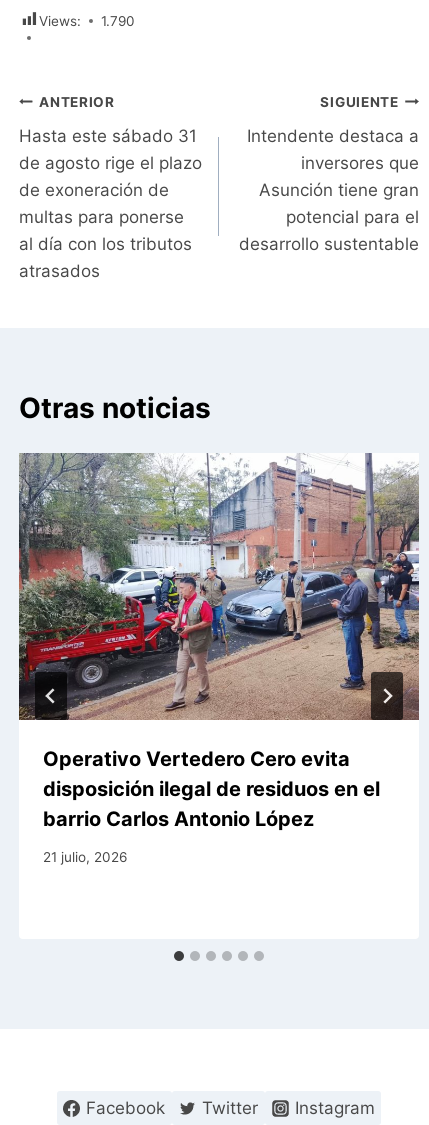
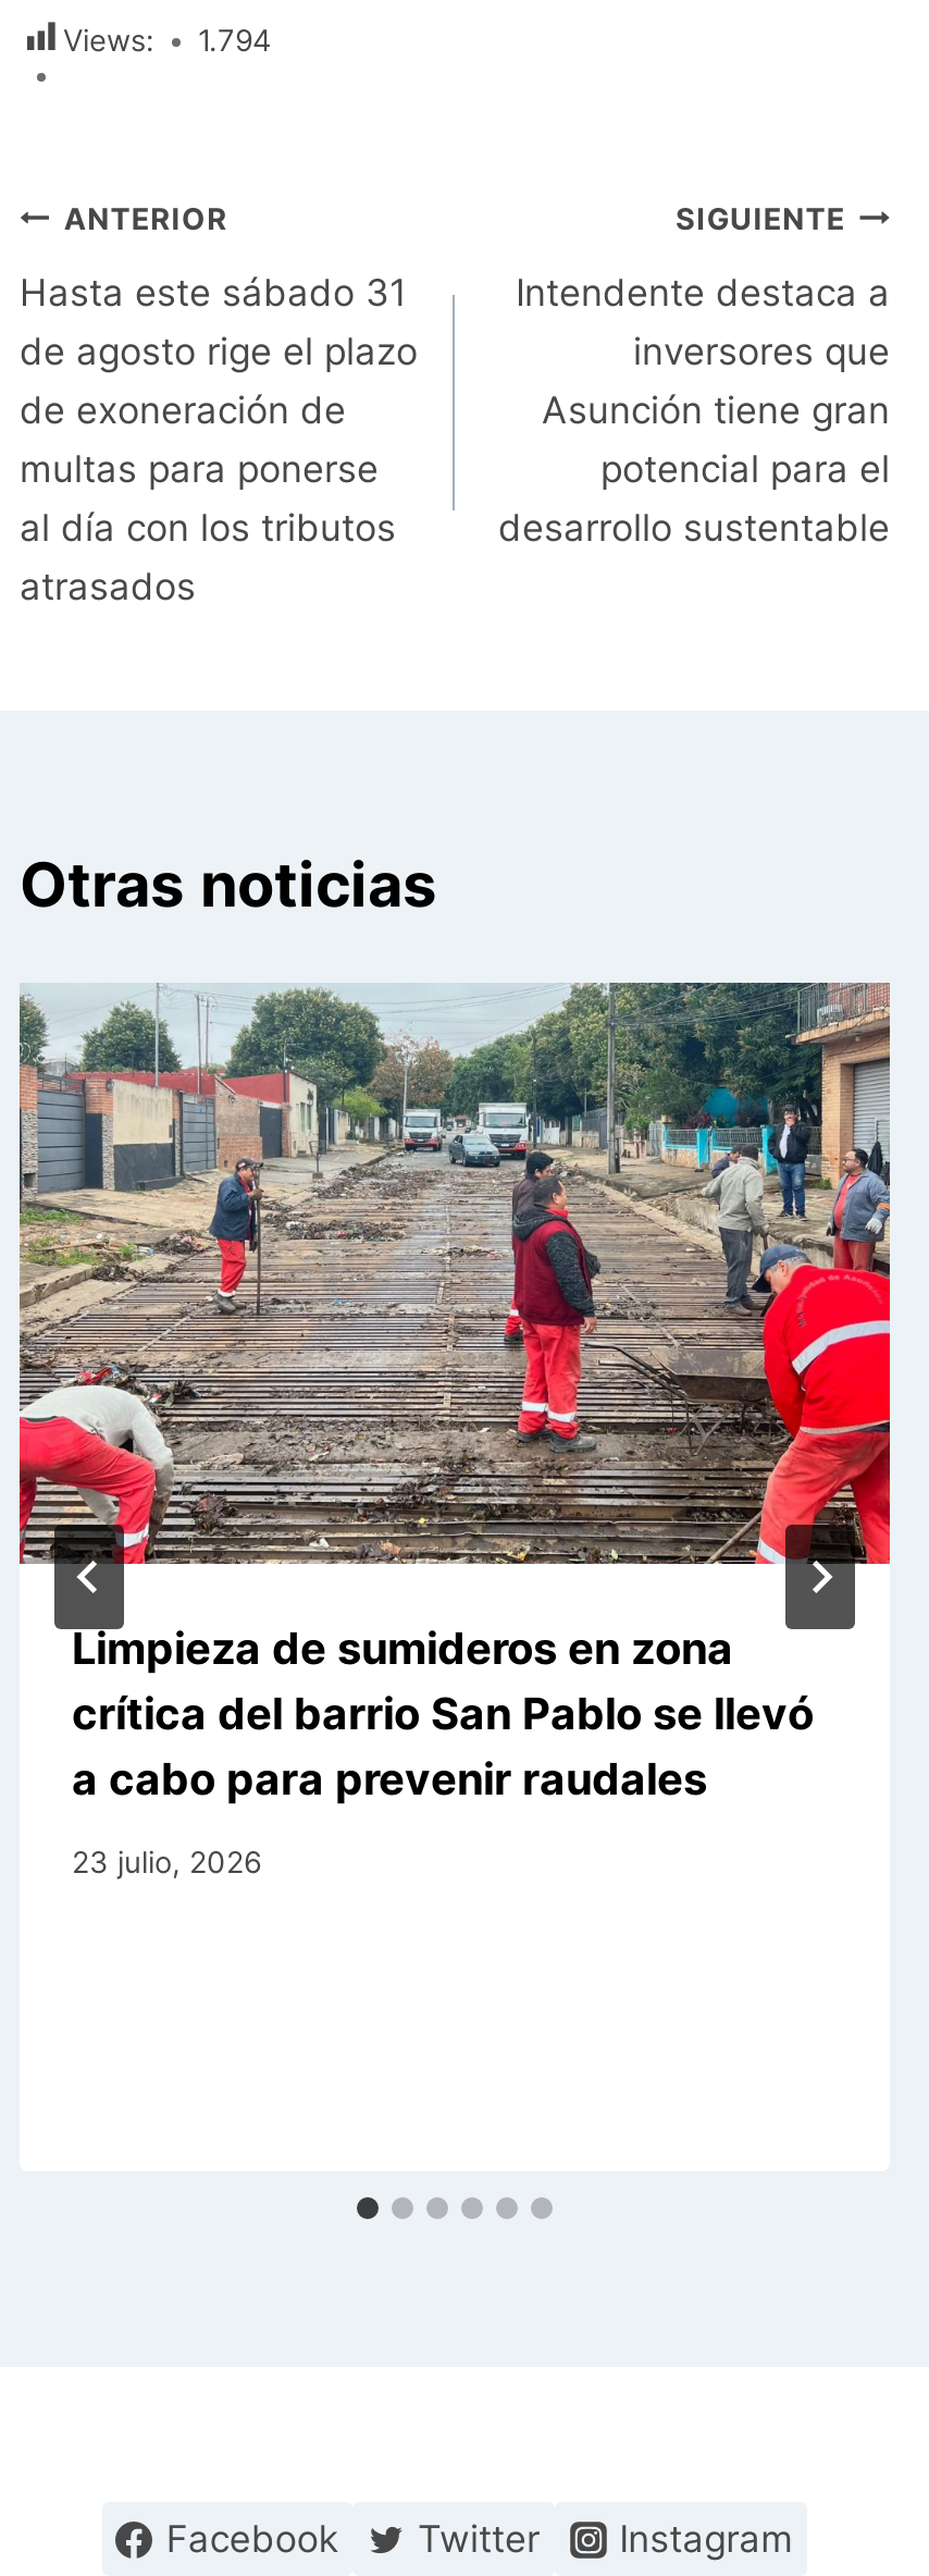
[39,12,135,28] Views: 1.790 -> [63,24,272,59] Views: 1.794
[18,452,420,831] [image] | Operativo Vertedero Cero evita | disposición ilegal de residuos en el | barrio Carlos Antonio López -> [17,981,892,1805] [image] | Limpieza de sumideros en zona | crítica del barrio San Pablo se llevó | a cabo para prevenir raudales
[43,849,127,865] 21 julio, 2026 -> [72,1846,261,1880] 23 julio, 2026

